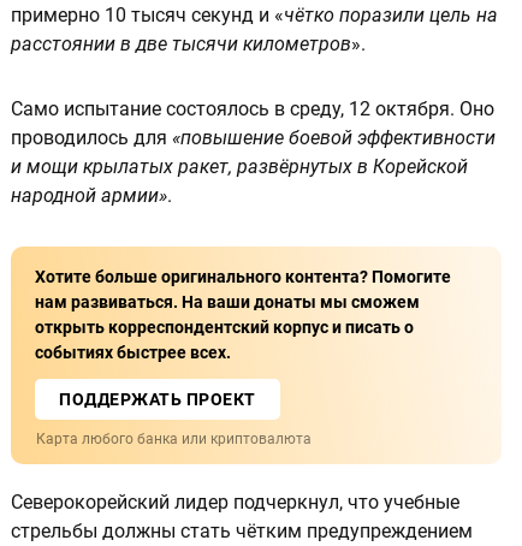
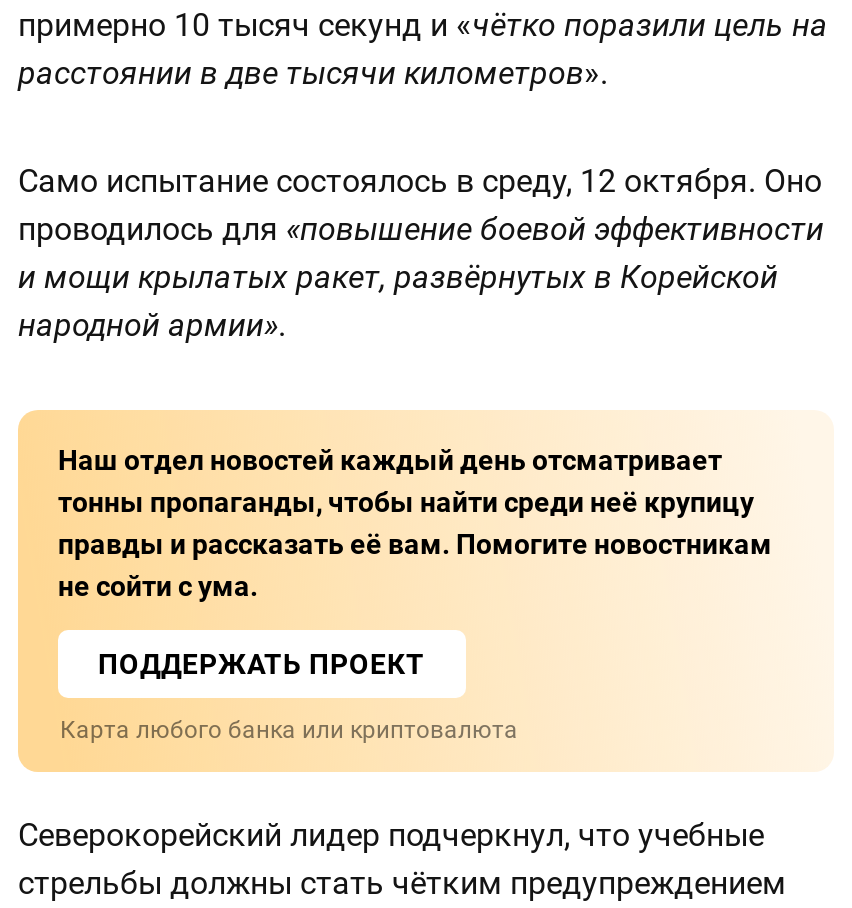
[35,267,451,362] Хотите больше оригинального контента? Помогите | нам развиваться. На ваши донаты мы сможем | открыть корреспондентский корпус и писать о | событиях быстрее всех. -> [58,444,772,602] Наш отдел новостей каждый день отсматривает | тонны пропаганды, чтобы найти среди неё крупицу | правды и рассказать её вам. Помогите новостникам | не сойти с ума.

